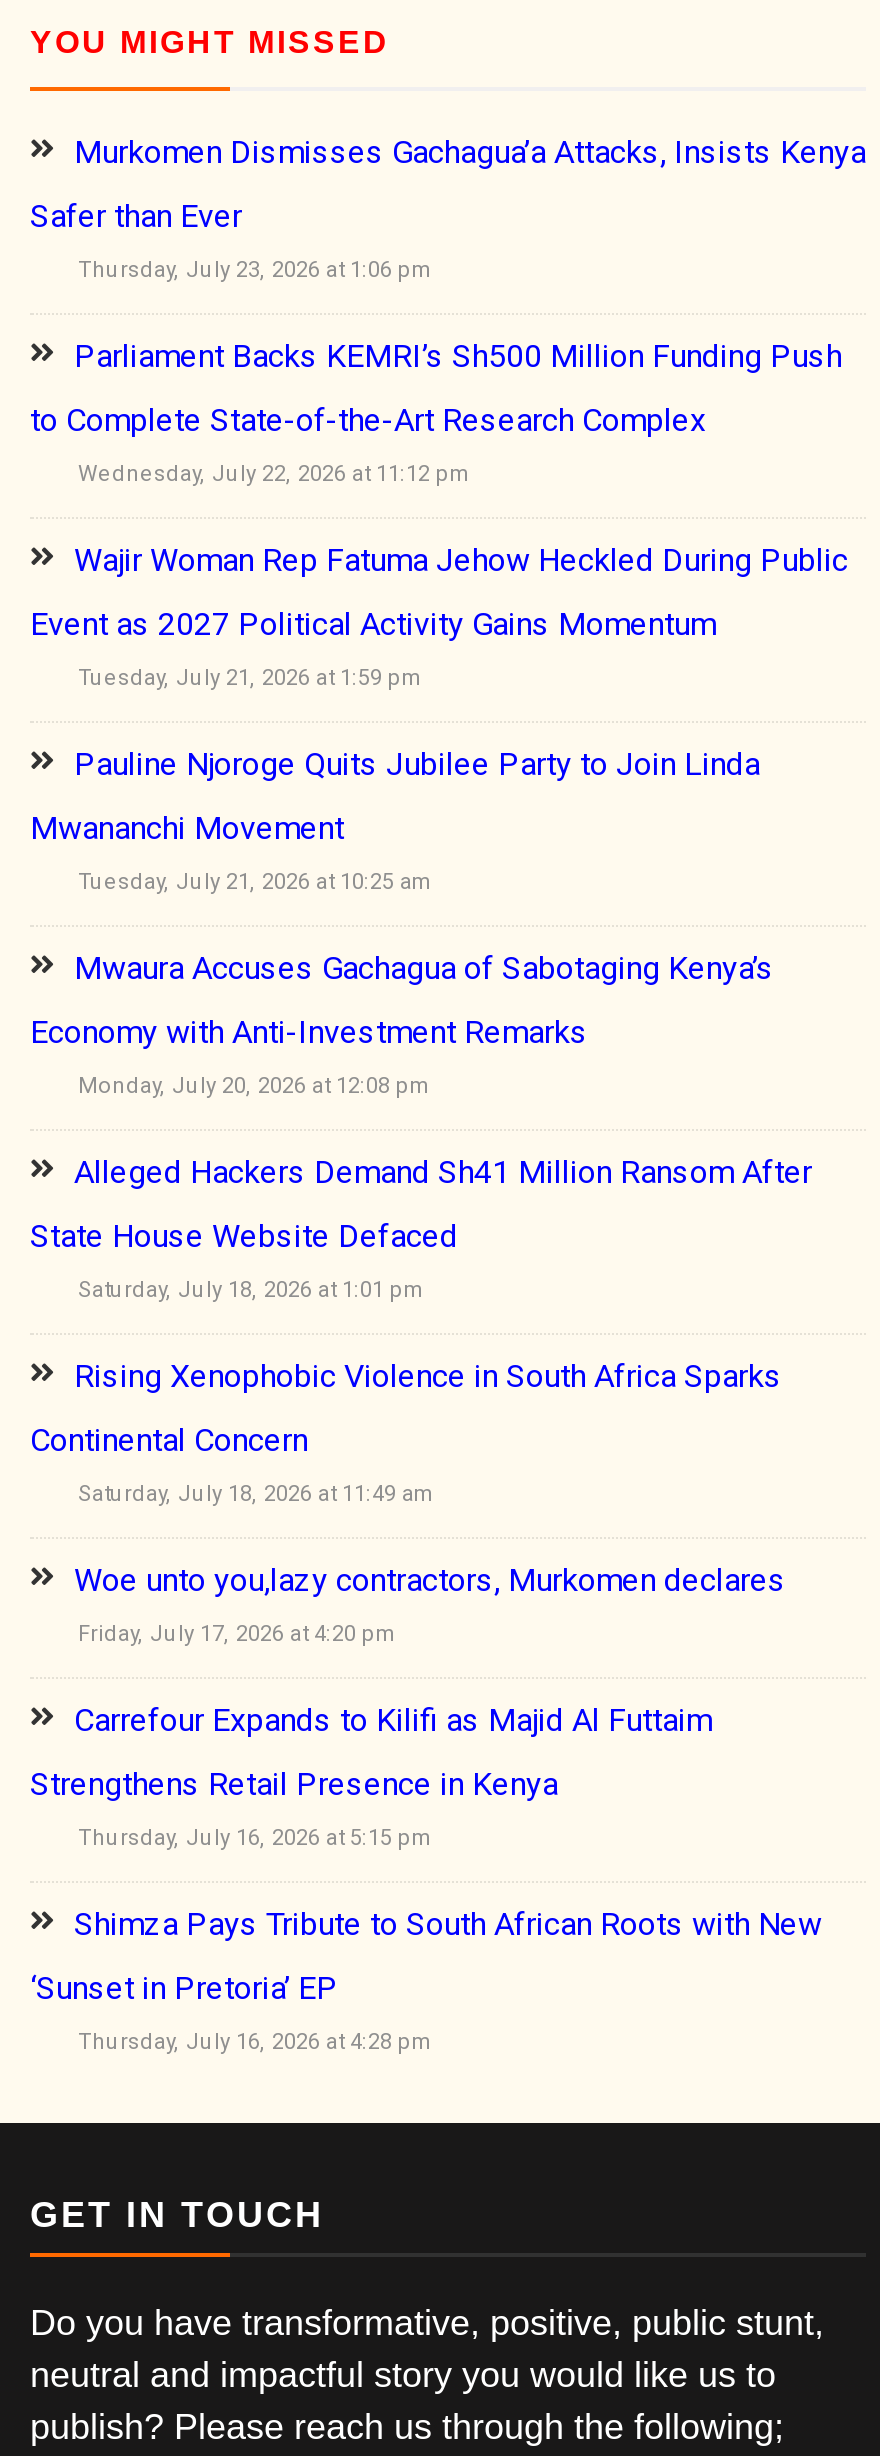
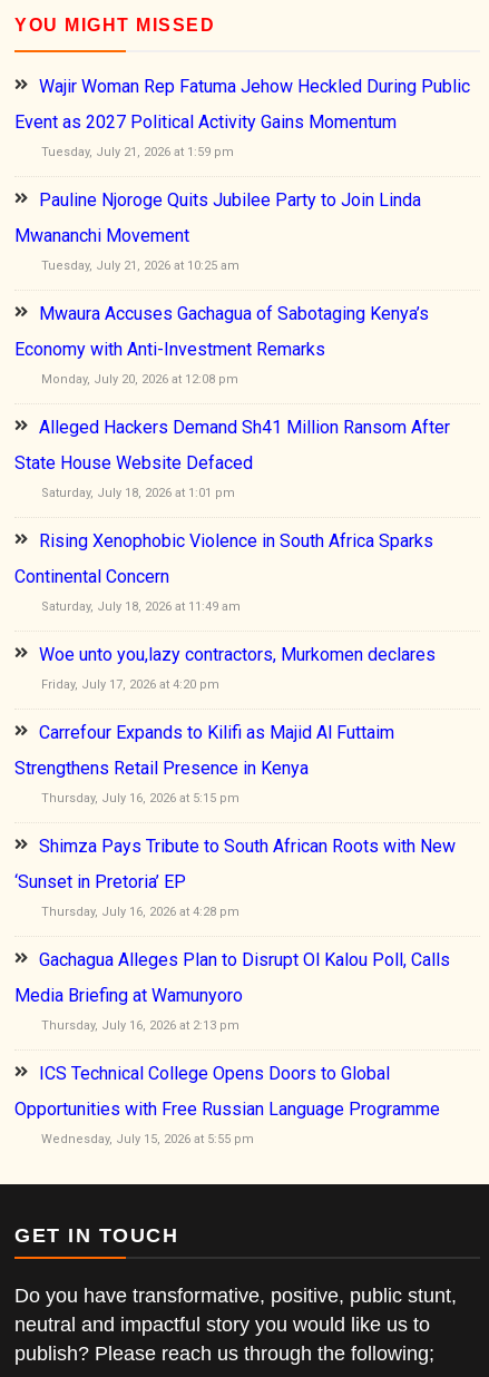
[30,132,866,486] Murkomen Dismisses Gachagua’a Attacks, Insists Kenya | Safer than Ever | Thursday, July 23, 2026 at 1:06 pm | Parliament Backs KEMRI’s Sh500 Million Funding Push | to Complete State-of-the-Art Research Complex | Wednesday, July 22, 2026 at 11:12 pm -> none
moved [30,540,848,2054] -> [14,75,470,919]: Wajir Woman Rep Fatuma Jehow Heckled During Public | Event as 2027 Political Activity Gains Momentum | Tuesday, July 21, 2026 at 1:59 pm | ... | ‘Sunset in Pretoria’ EP | Thursday, July 16, 2026 at 4:28 pm
none -> [14,949,450,1146] Gachagua Alleges Plan to Disrupt Ol Kalou Poll, Calls | Media Briefing at Wamunyoro | Thursday, July 16, 2026 at 2:13 pm | ICS Technical College Opens Doors to Global | Opportunities with Free Russian Language Programme | Wednesday, July 15, 2026 at 5:55 pm

